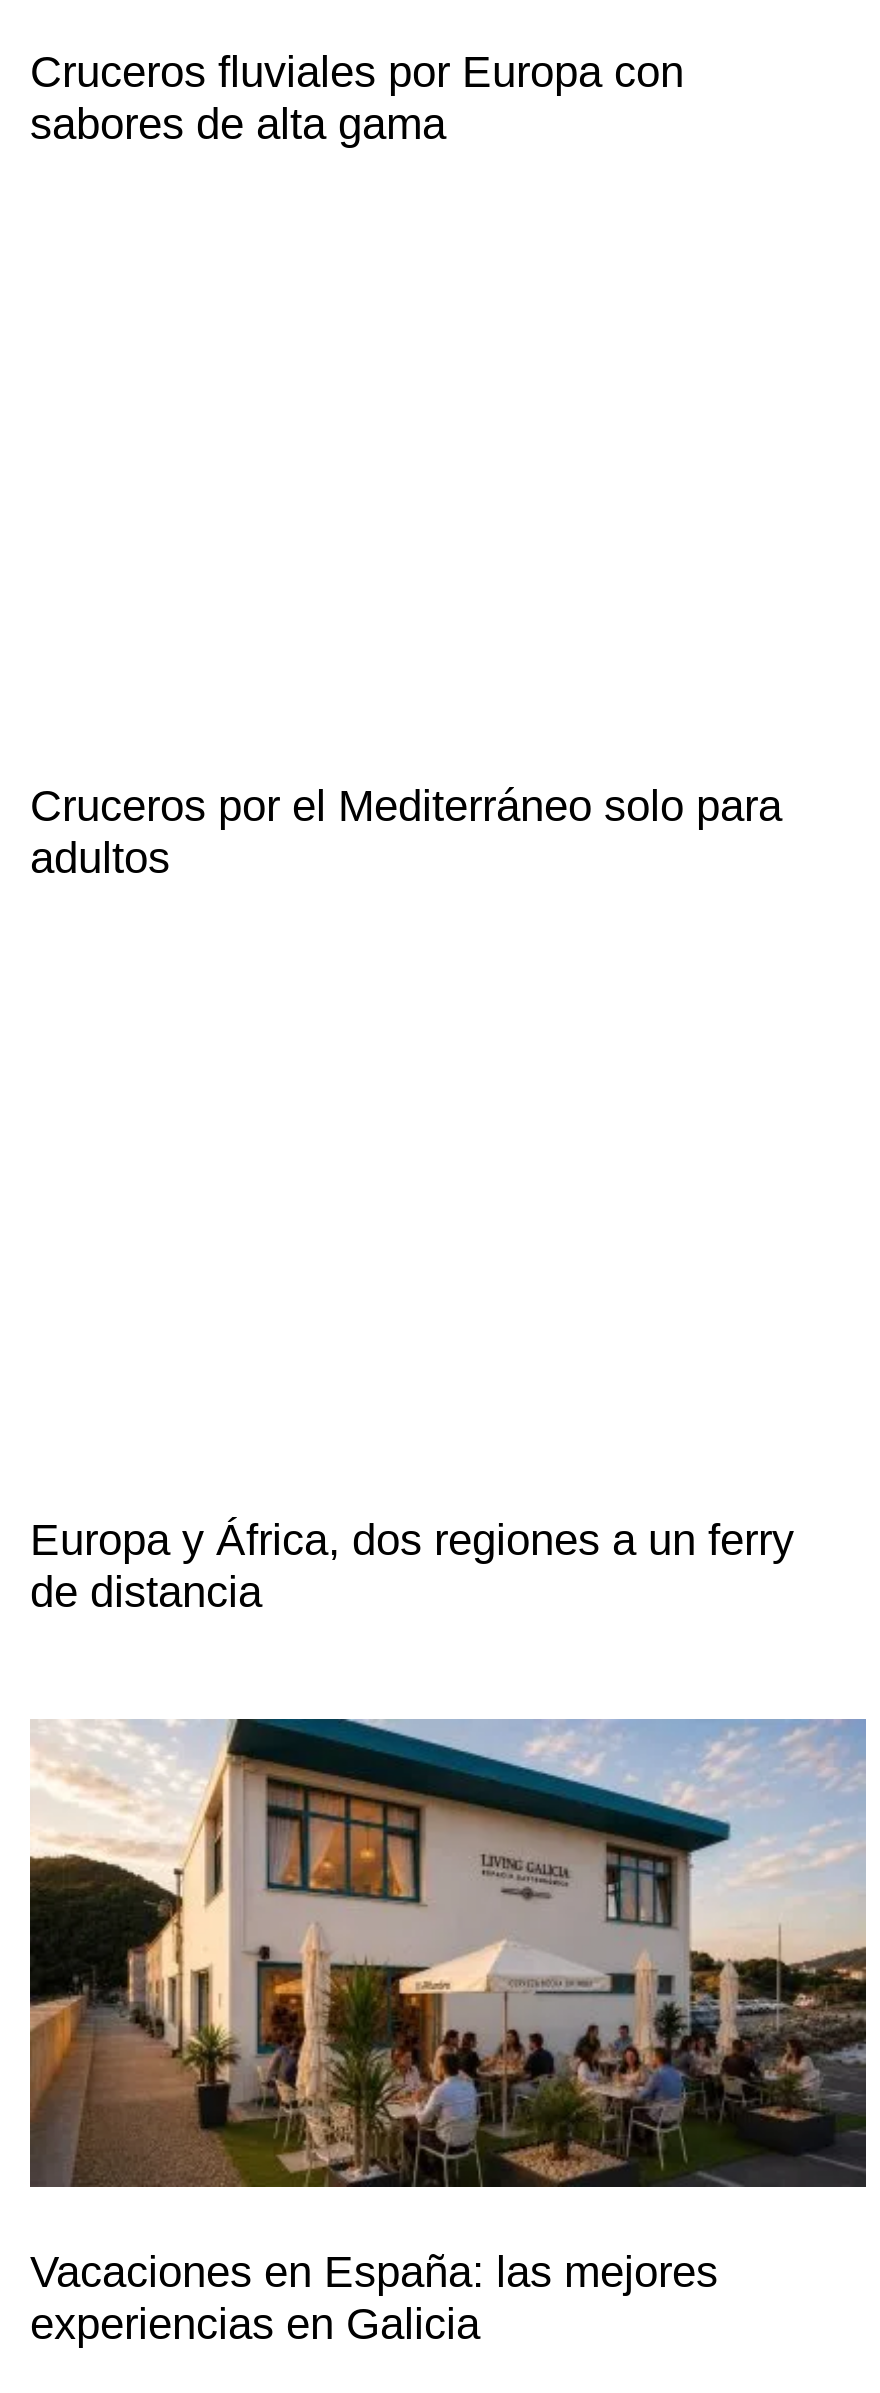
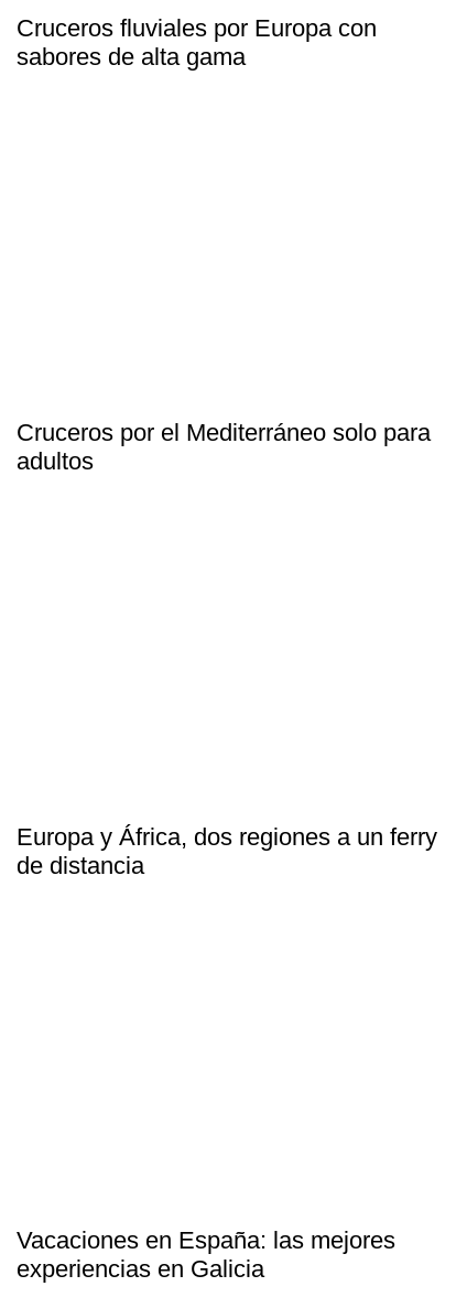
[28,1717,868,2189] [image] -> none

